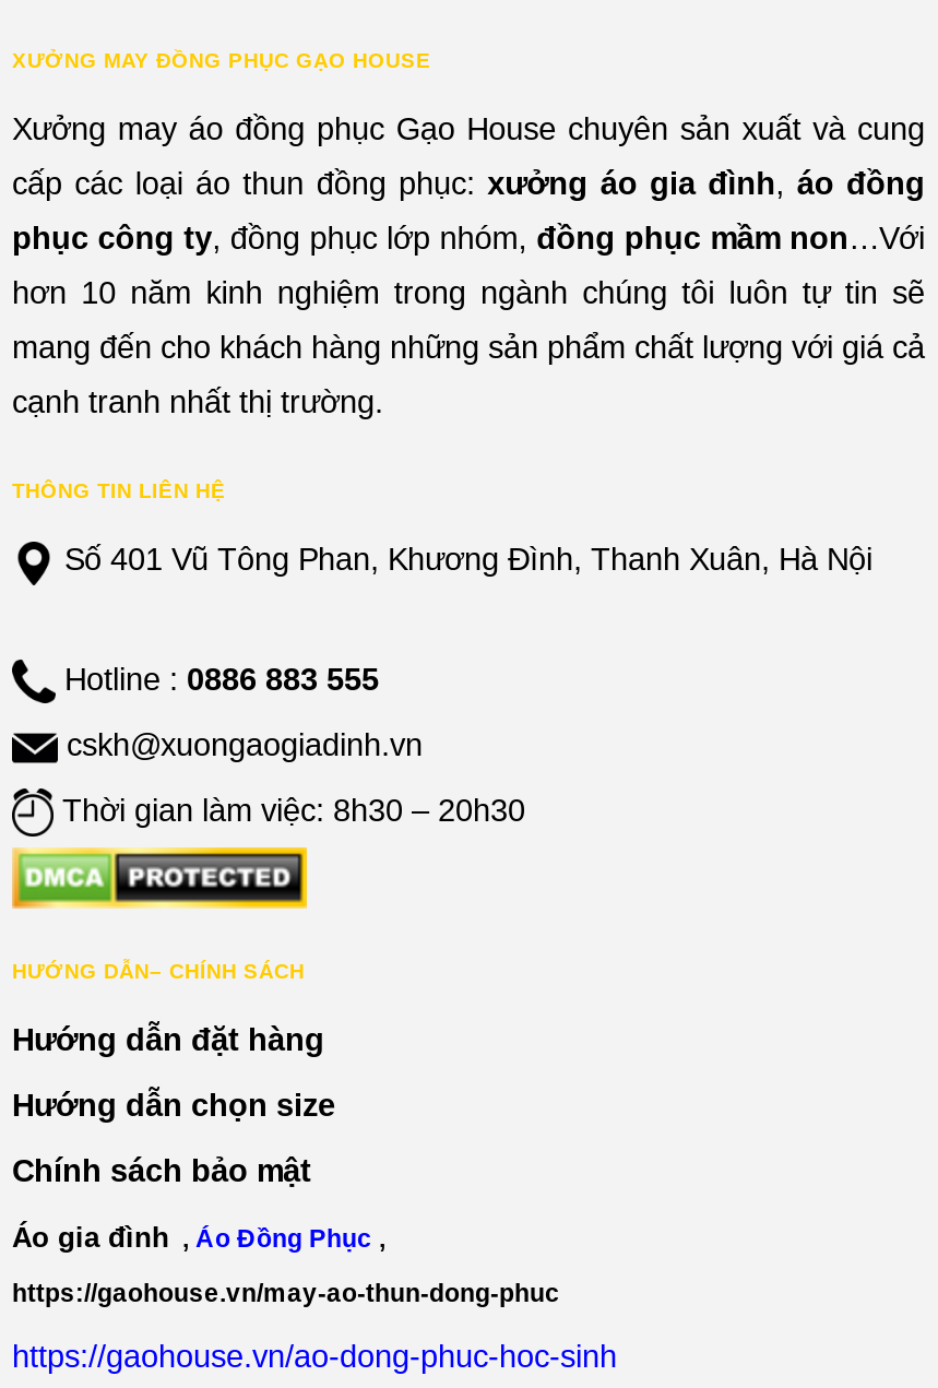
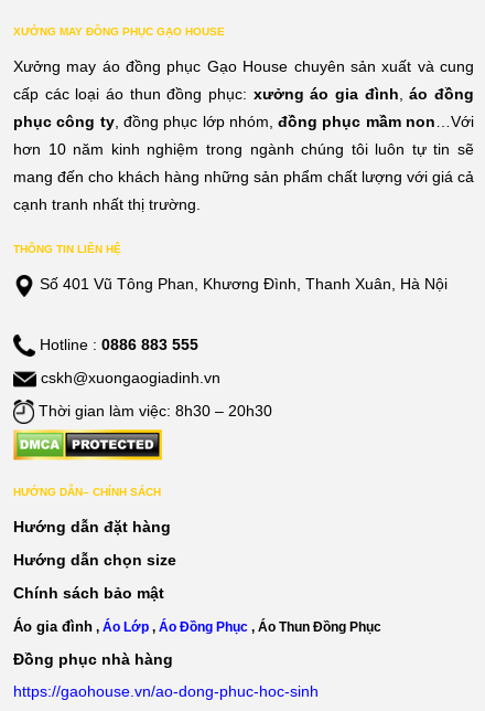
[12,1221,385,1253] Áo gia đình, Áo Đồng Phục, -> [13,618,381,635] Áo gia đình, Áo Lớp, Áo Đồng Phục, Áo Thun Đồng Phục
[12,1277,560,1306] https://gaohouse.vn/may-ao-thun-dong-phuc -> [13,650,173,668] Đồng phục nhà hàng

